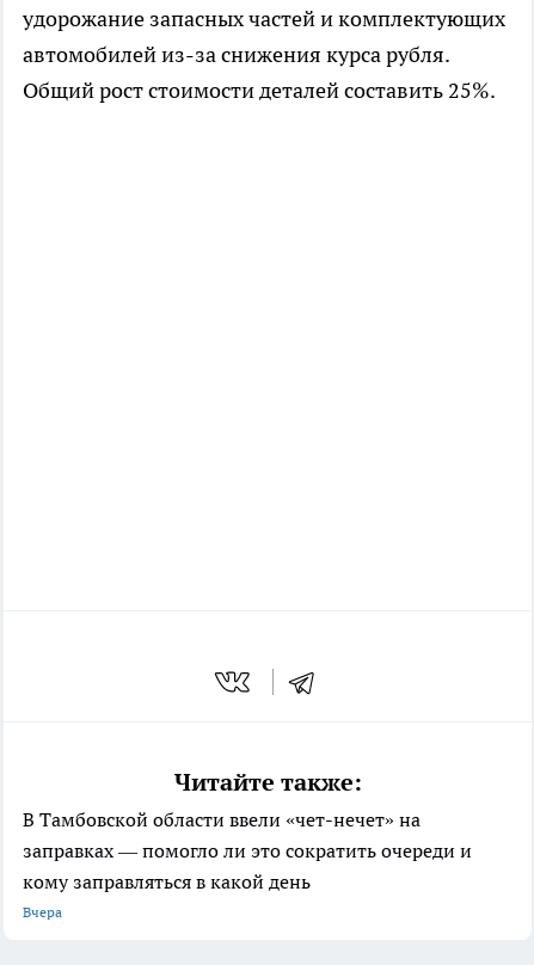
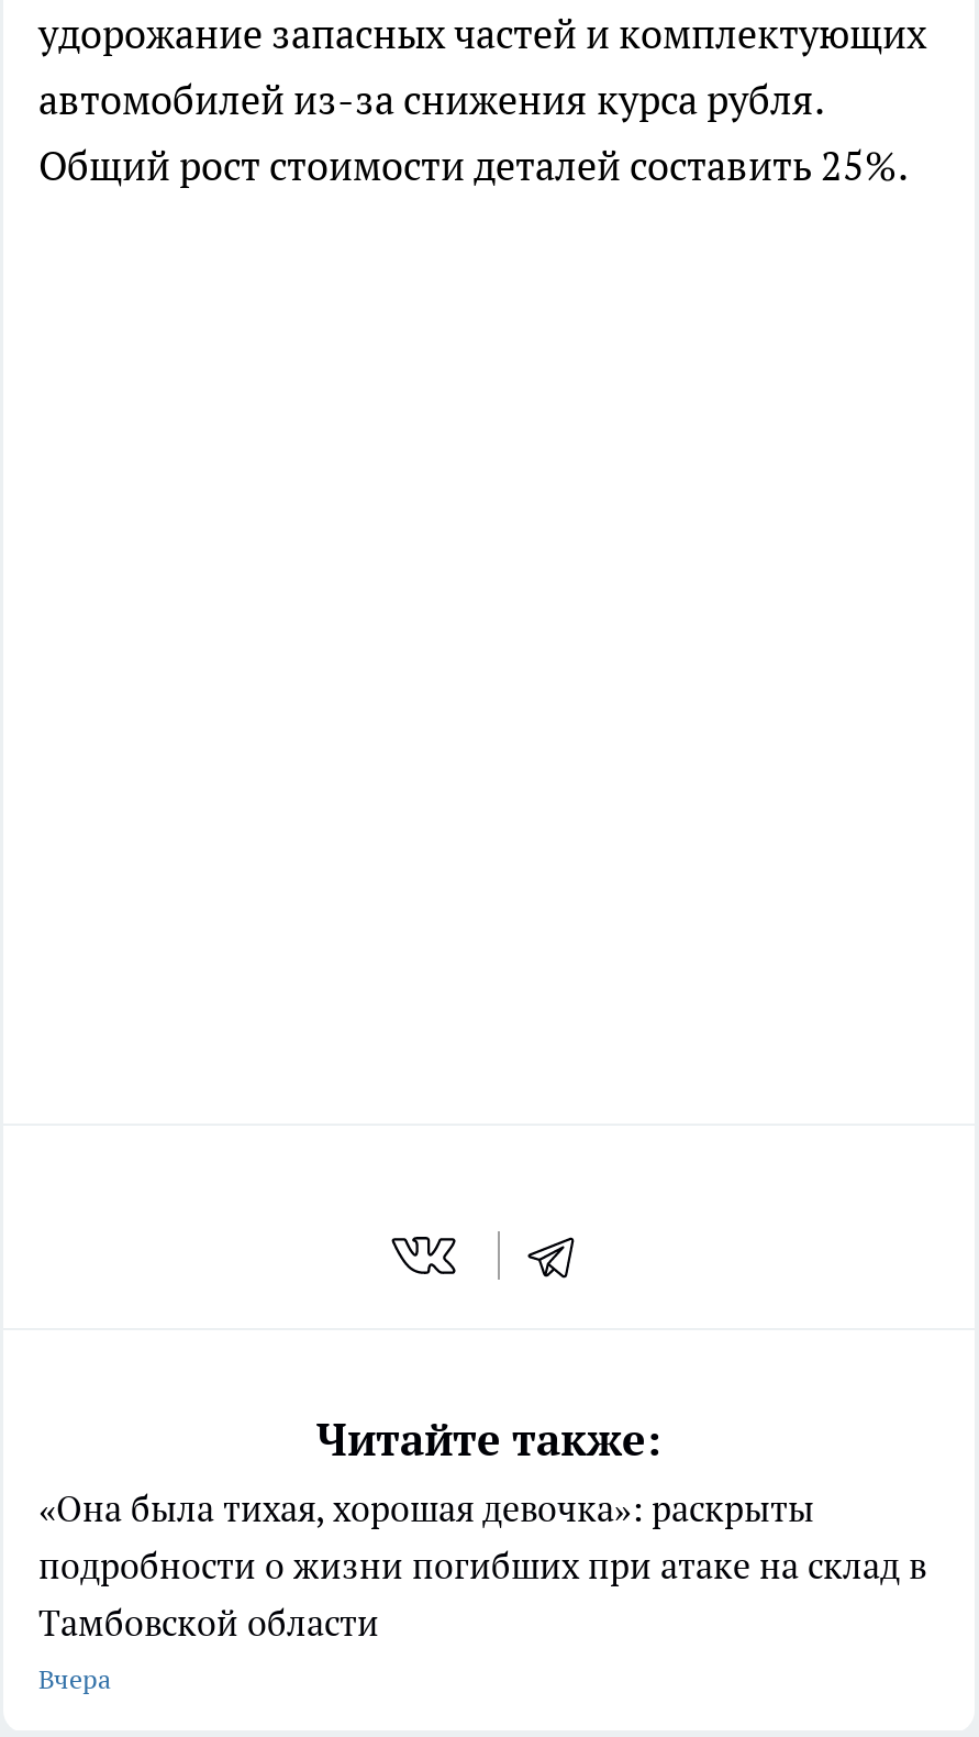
[23,807,472,893] В Тамбовской области ввели «чет-нечет» на | заправках — помогло ли это сократить очереди и | кому заправляться в какой день -> [38,1485,926,1644] «Она была тихая, хорошая девочка»: раскрыты | подробности о жизни погибших при атаке на склад в | Тамбовской области

